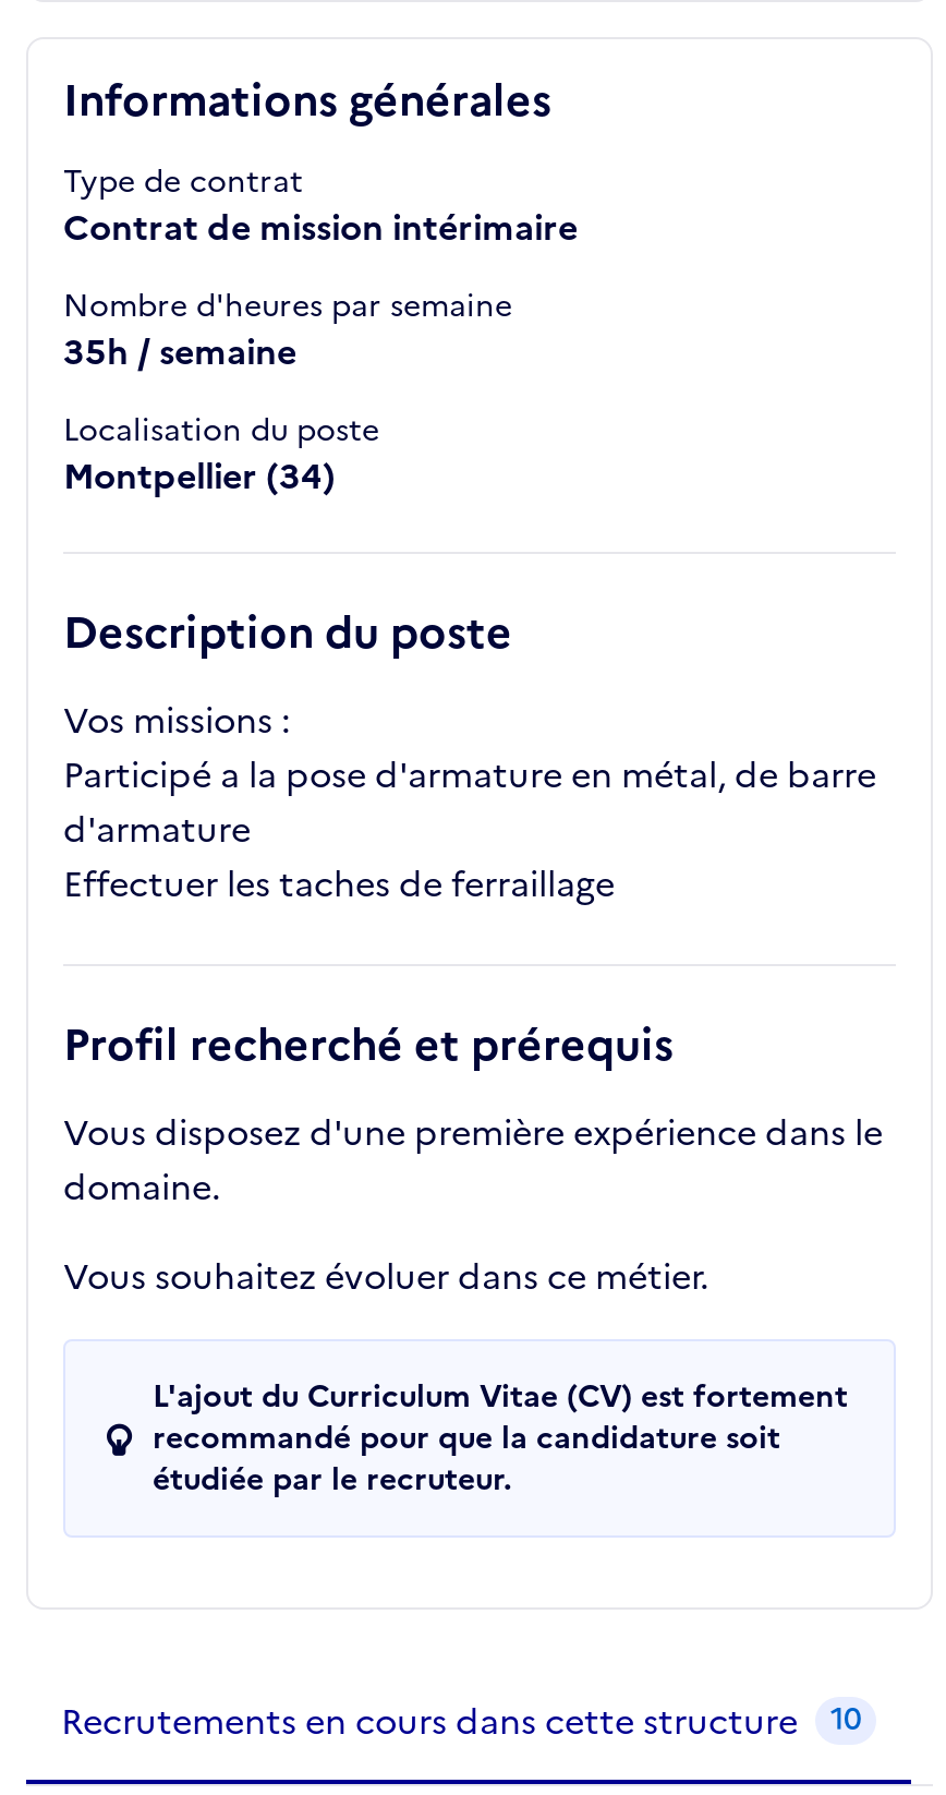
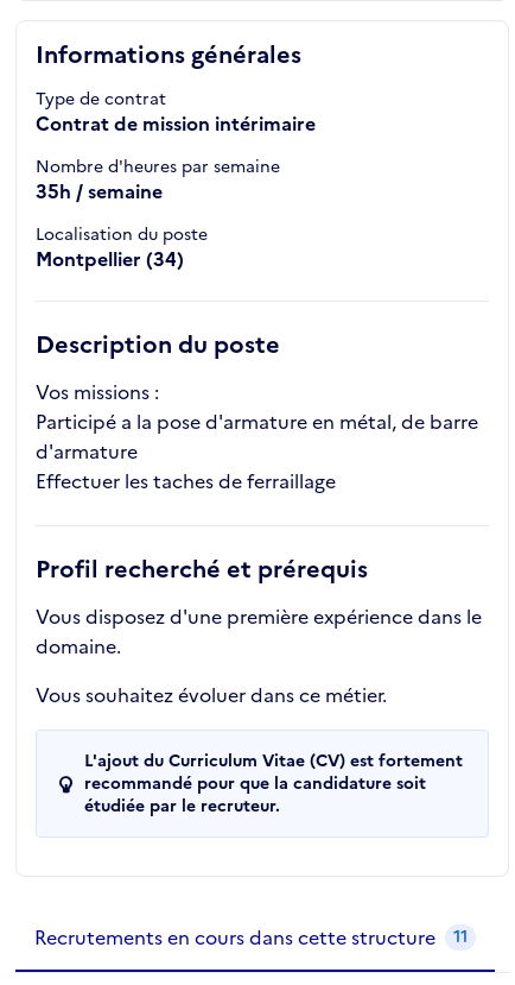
[830,1697,861,1743] 10 -> [453,925,468,950] 11

